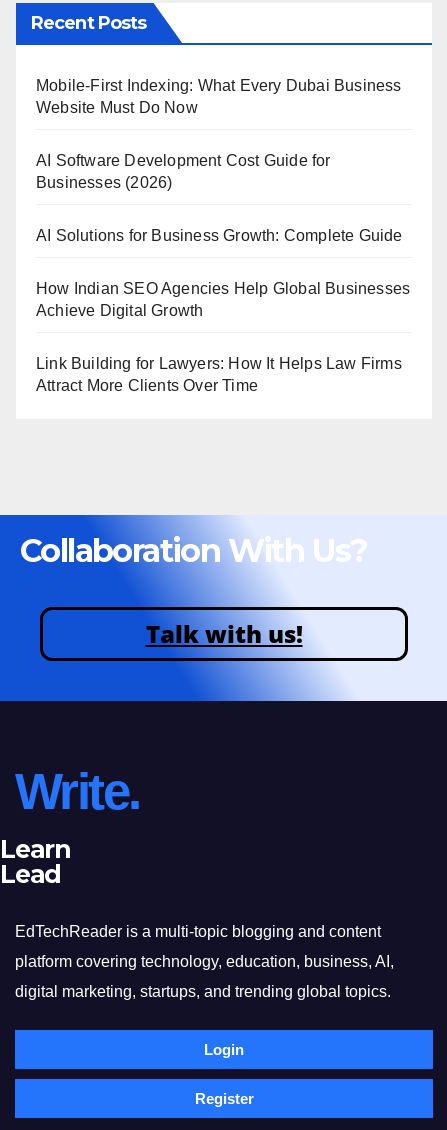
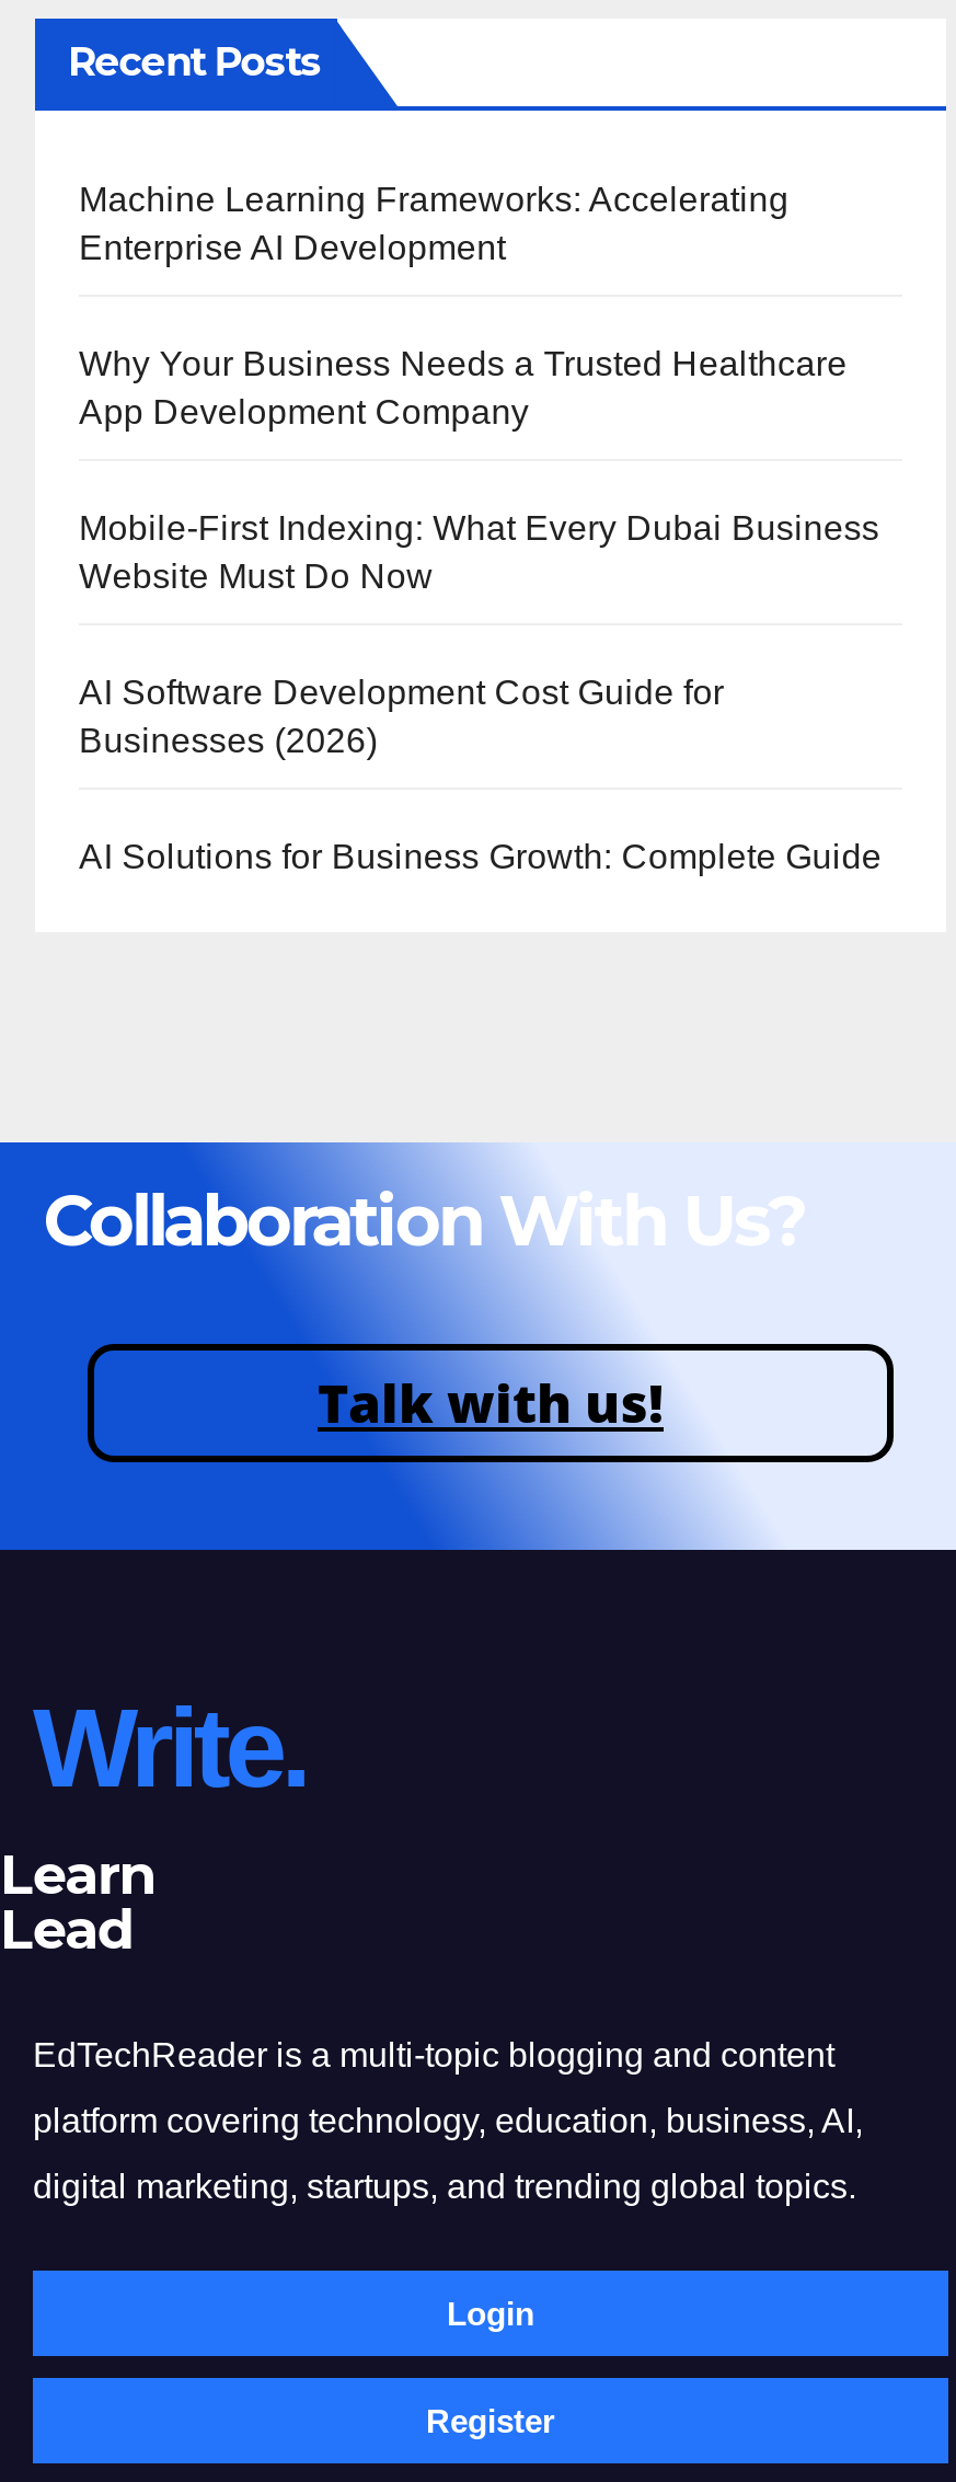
none -> [79,182,847,432] Machine Learning Frameworks: Accelerating | Enterprise AI Development | Why Your Business Needs a Trusted Healthcare | App Development Company
moved [36,76,403,243] -> [79,510,882,876]: Mobile-First Indexing: What Every Dubai Business | Website Must Do Now | AI Software Development Cost Guide for | Businesses (2026) | AI Solutions for Business Growth: Complete Guide
[36,279,410,393] How Indian SEO Agencies Help Global Businesses | Achieve Digital Growth | Link Building for Lawyers: How It Helps Law Firms | Attract More Clients Over Time -> none

